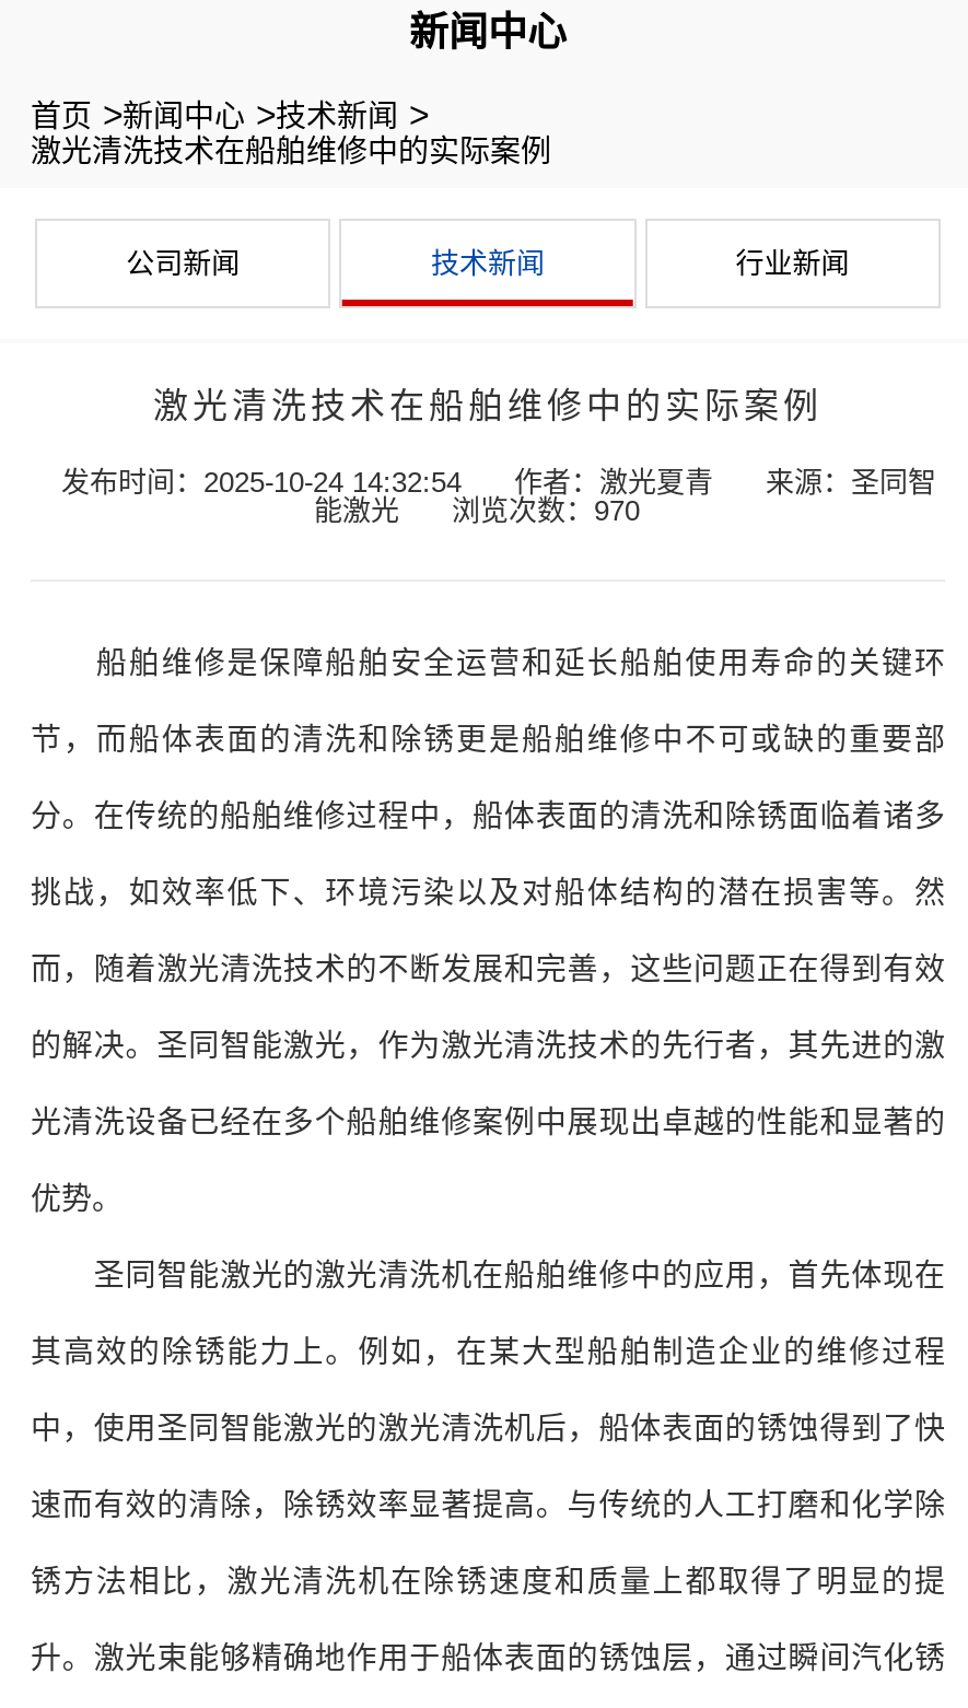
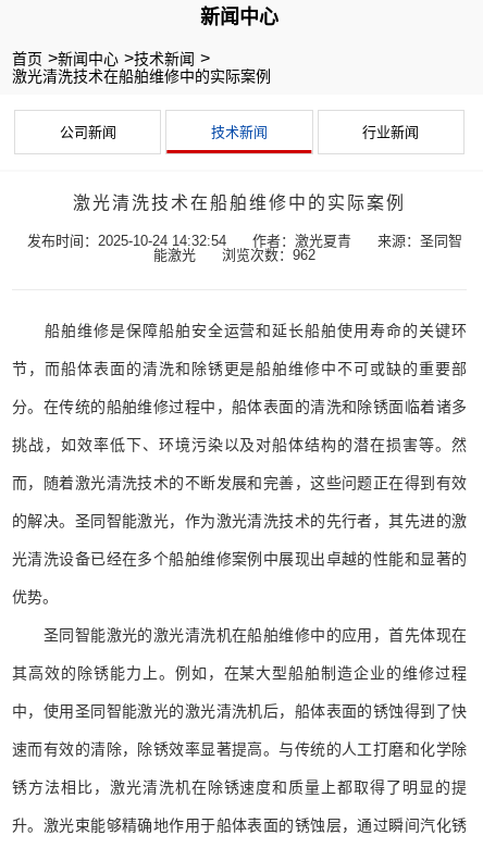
[314,494,640,527] 能激光 浏览次数：970 -> [153,247,315,263] 能激光 浏览次数：962

